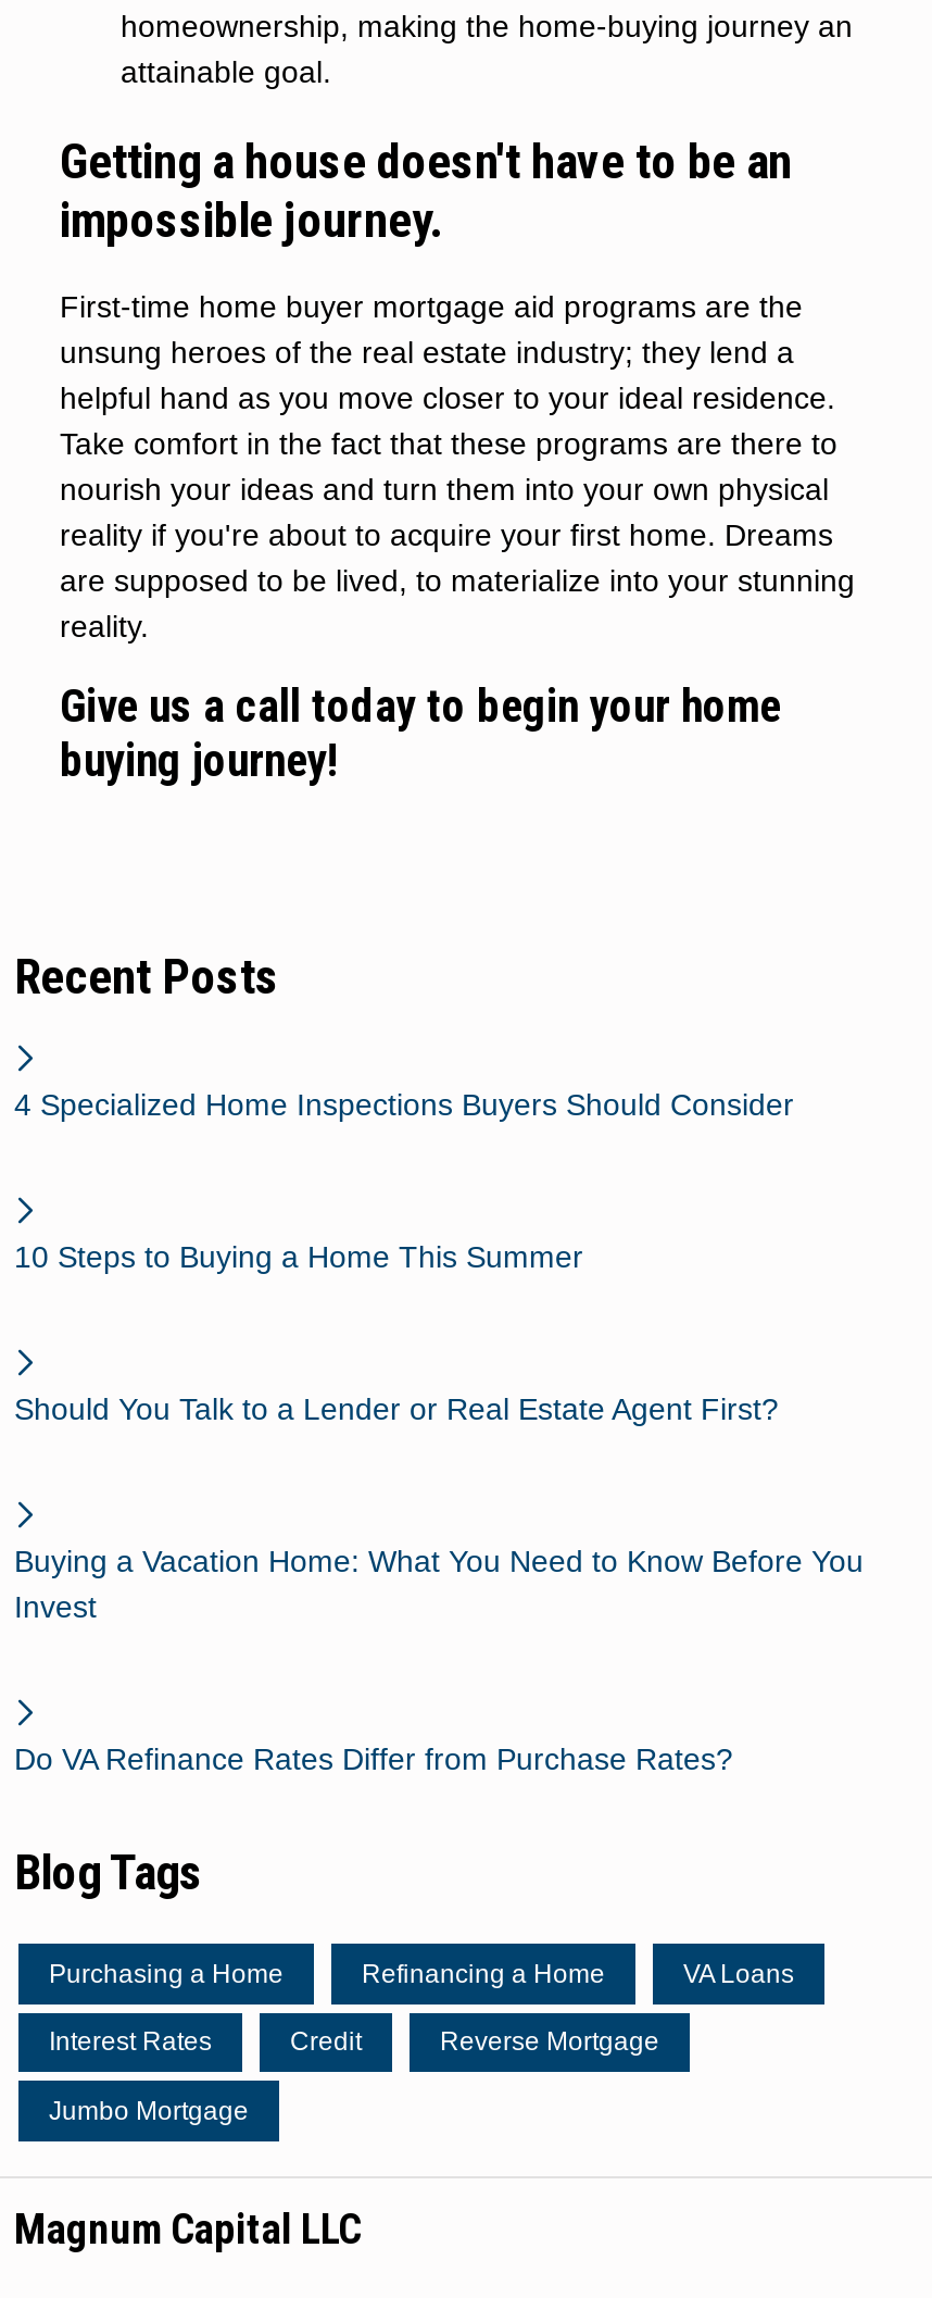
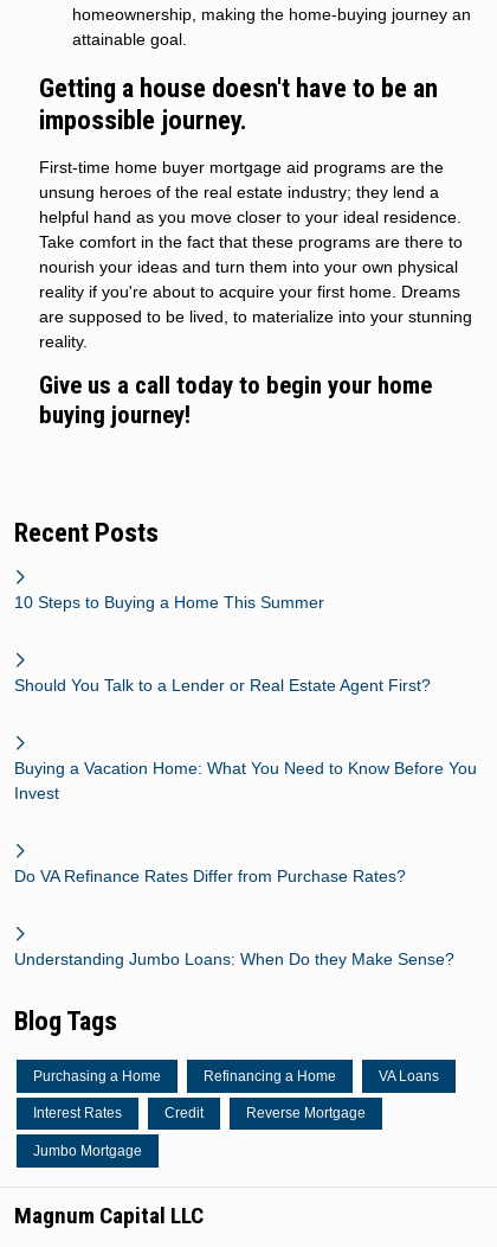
[14,1088,794,1122] 4 Specialized Home Inspections Buyers Should Consider -> none
moved [14,1240,864,1777] -> [14,593,477,886]: 10 Steps to Buying a Home This Summer | Should You Talk to a Lender or Real Estate Agent First? | Buying a Vacation Home: What You Need to Know Before You | Invest | Do VA Refinance Rates Differ from Purchase Rates?
none -> [14,950,454,969] Understanding Jumbo Loans: When Do they Make Sense?

